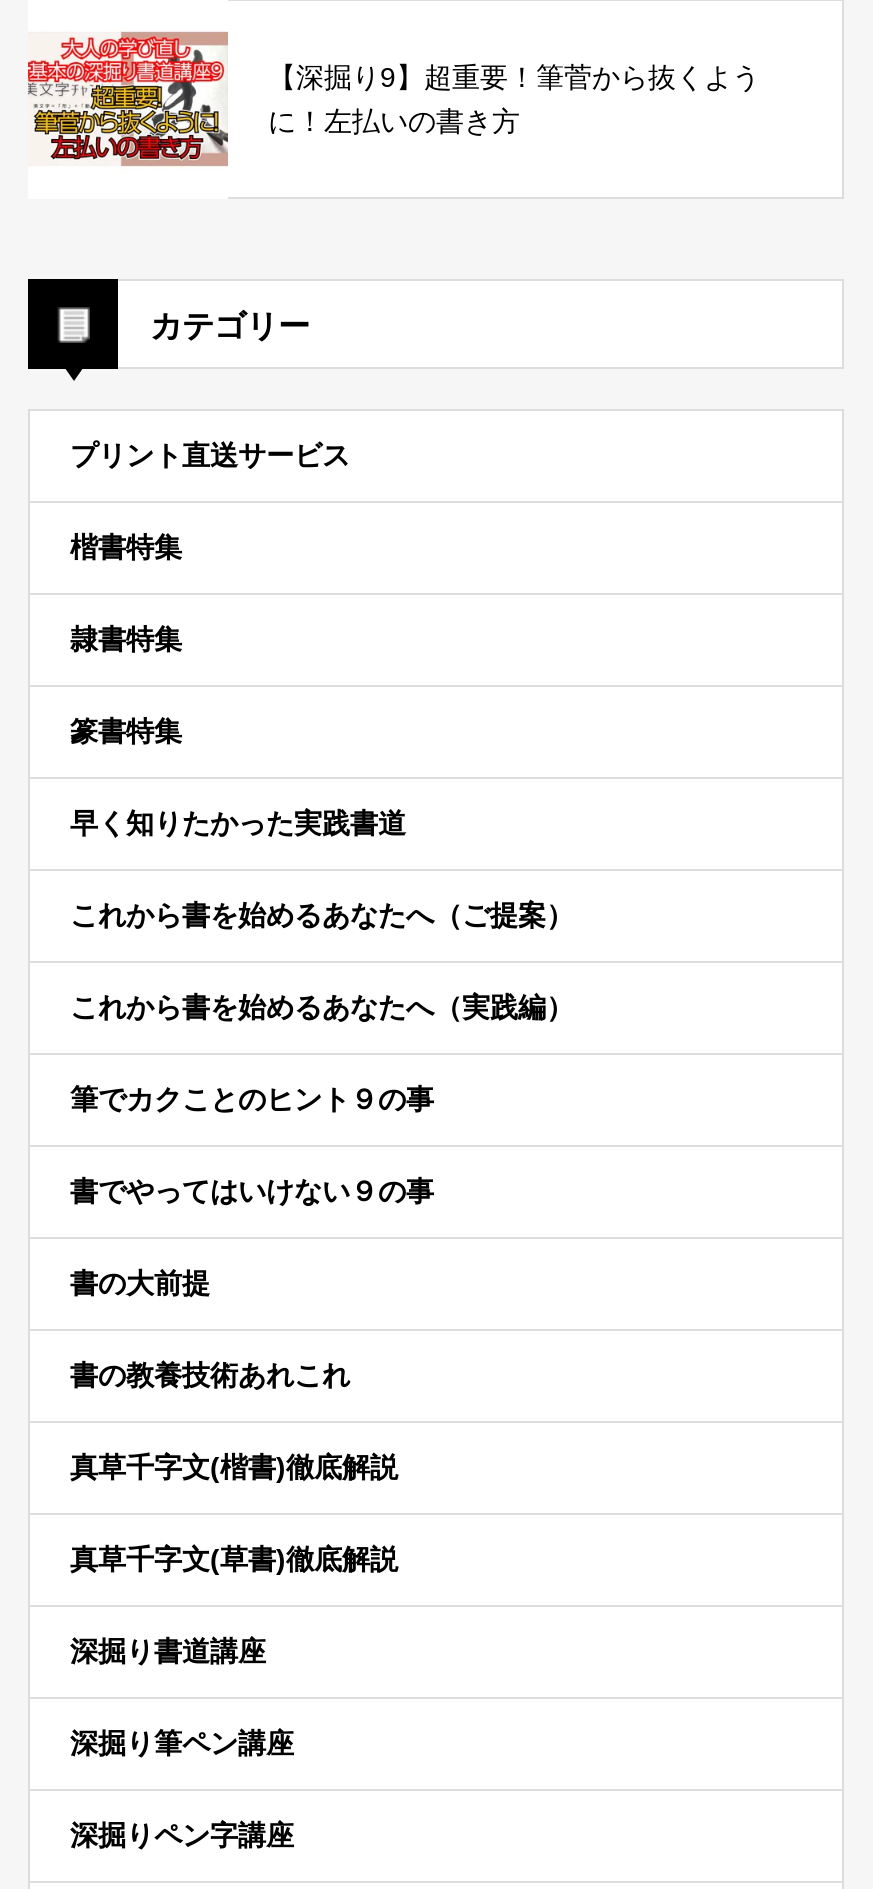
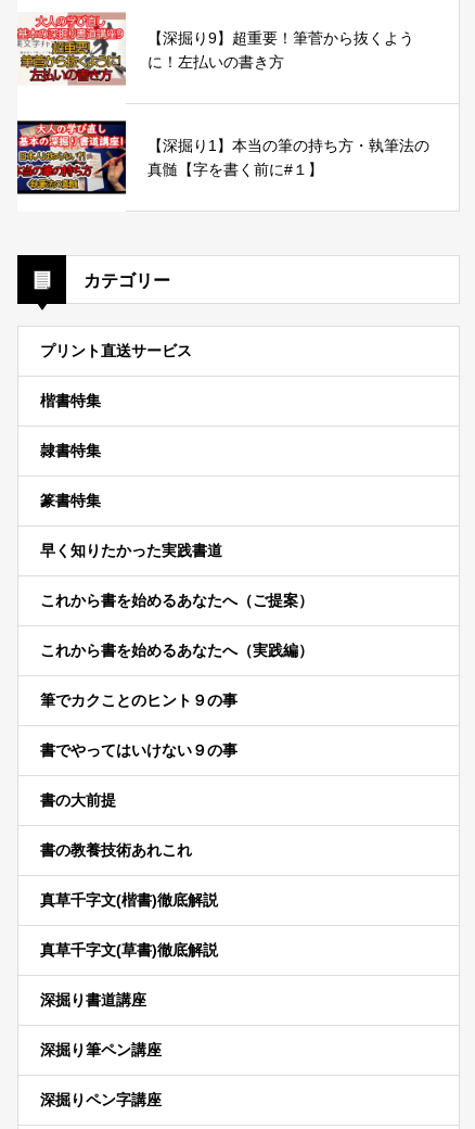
none -> [16,119,429,195] [image] | 【深掘り1】本当の筆の持ち方・執筆法の | 真髄【字を書く前に#１】

